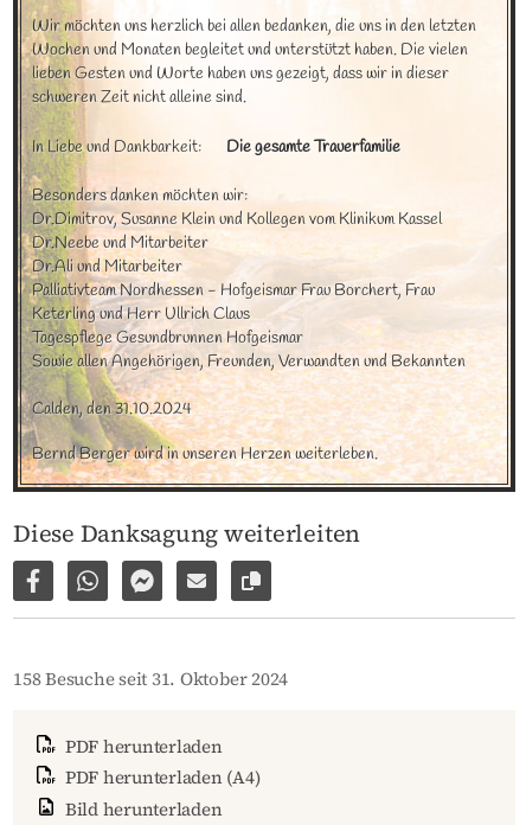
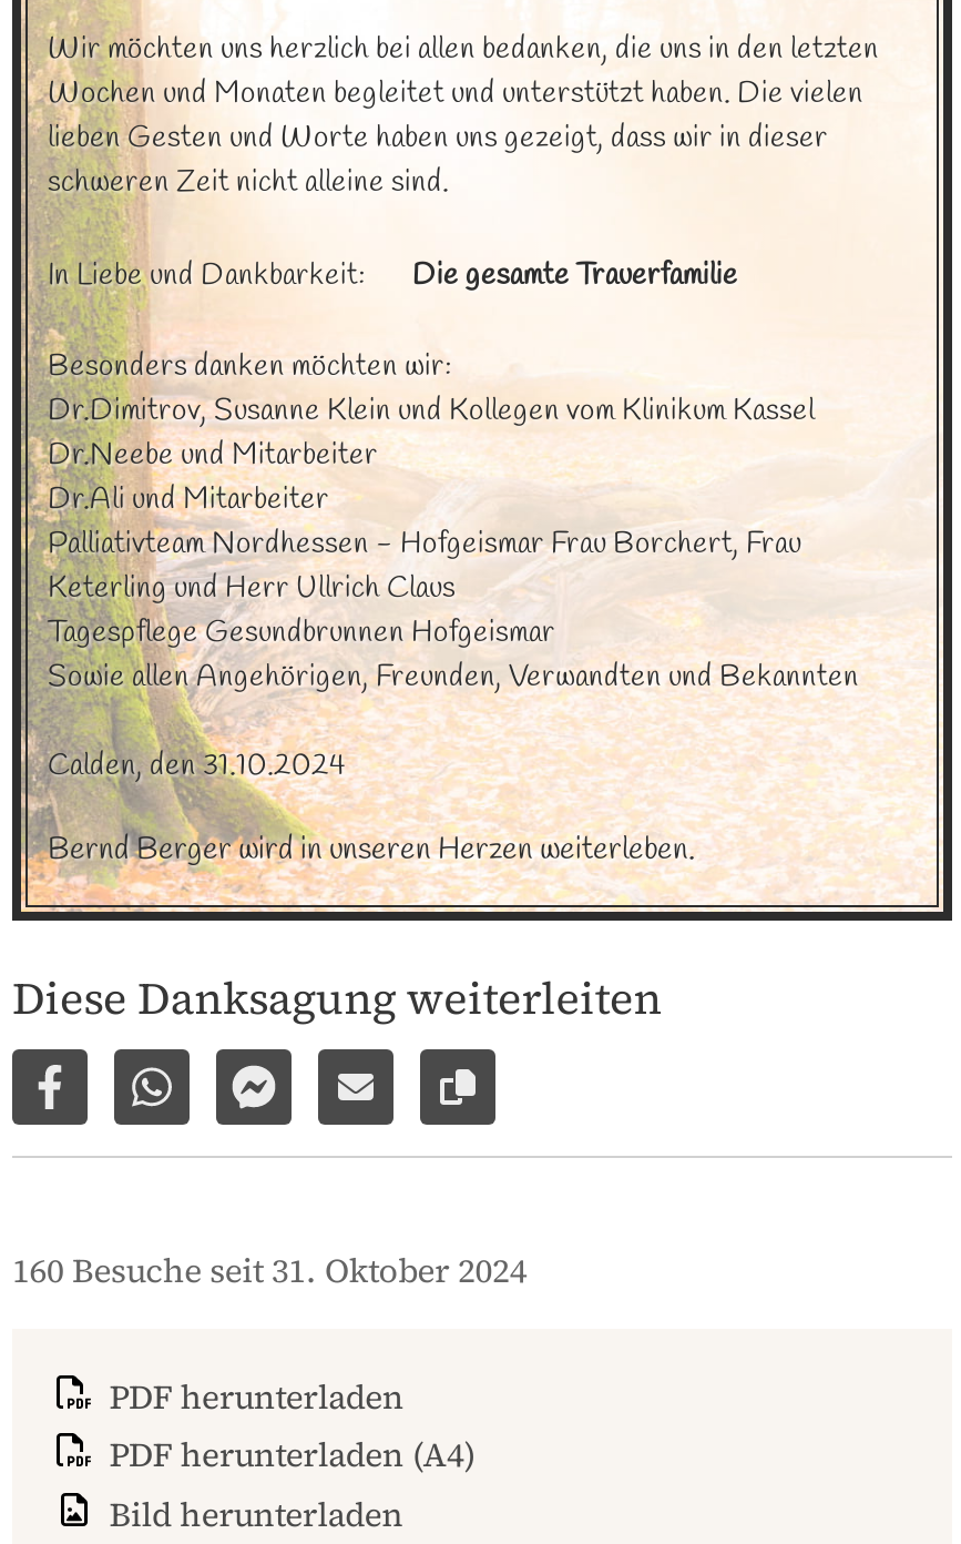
[13,666,288,691] 158 Besuche seit 31. Oktober 2024 -> [12,1247,527,1293] 160 Besuche seit 31. Oktober 2024

